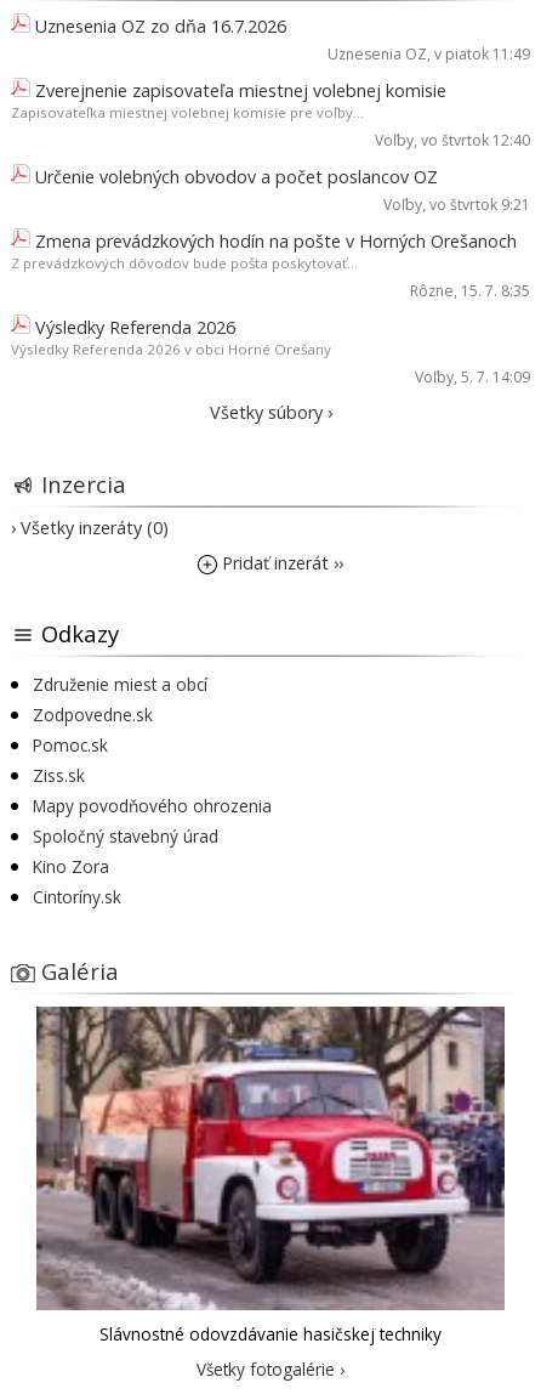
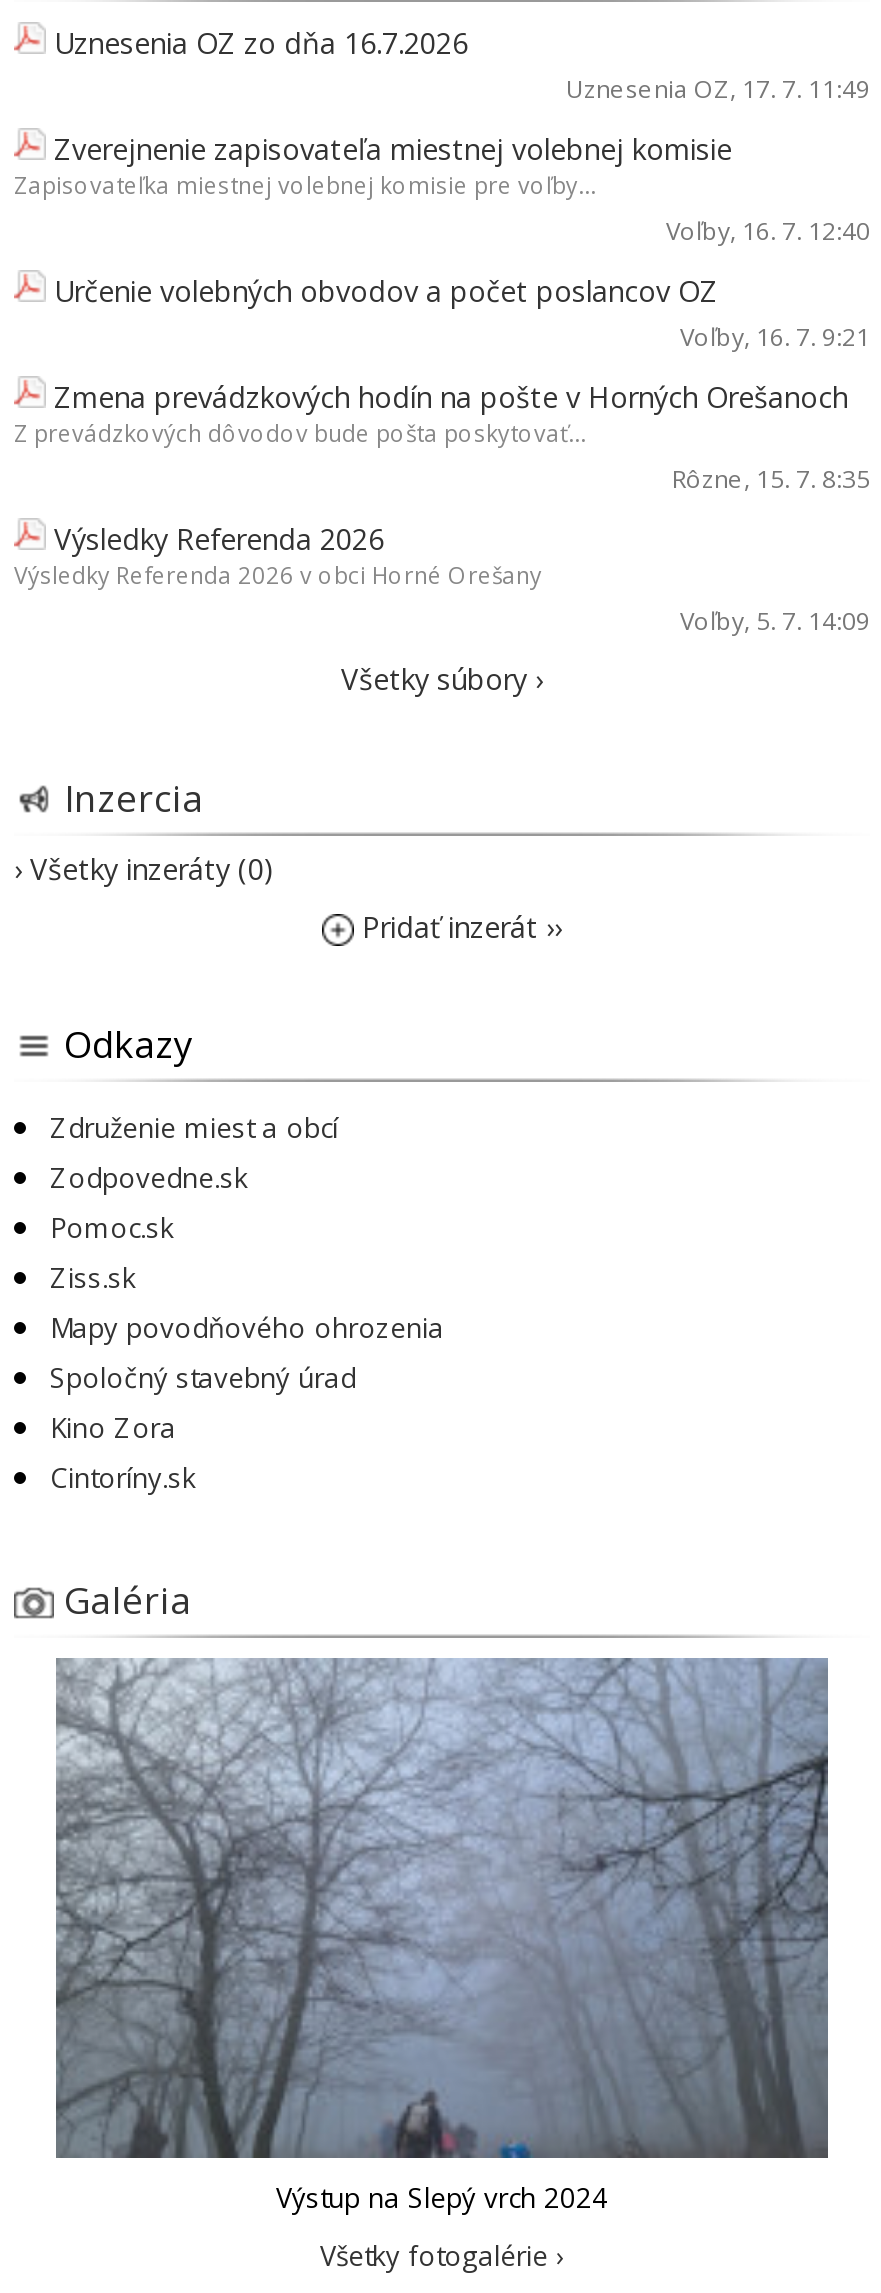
[328,44,530,64] Uznesenia OZ, v piatok 11:49 -> [566,72,870,106] Uznesenia OZ, 17. 7. 11:49
[375,130,530,150] Voľby, vo štvrtok 12:40 -> [666,214,870,248] Voľby, 16. 7. 12:40
[383,194,530,215] Voľby, vo štvrtok 9:21 -> [680,320,870,354] Voľby, 16. 7. 9:21
[36,1005,506,1346] [image] | Slávnostné odovzdávanie hasičskej techniky -> [54,1656,830,2217] [image] | Výstup na Slepý vrch 2024

